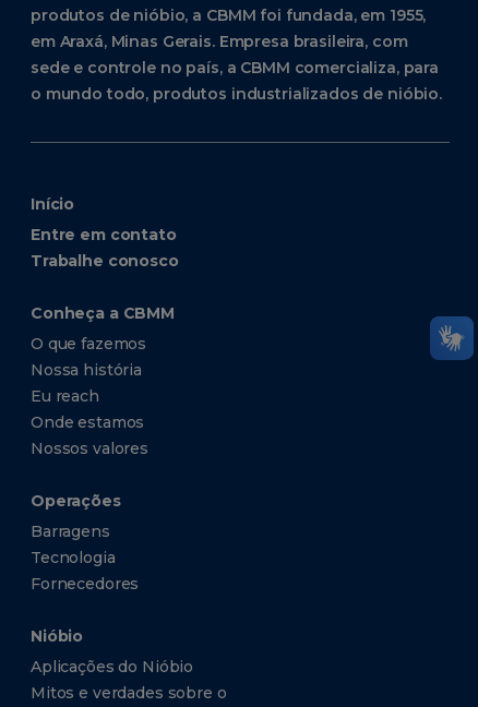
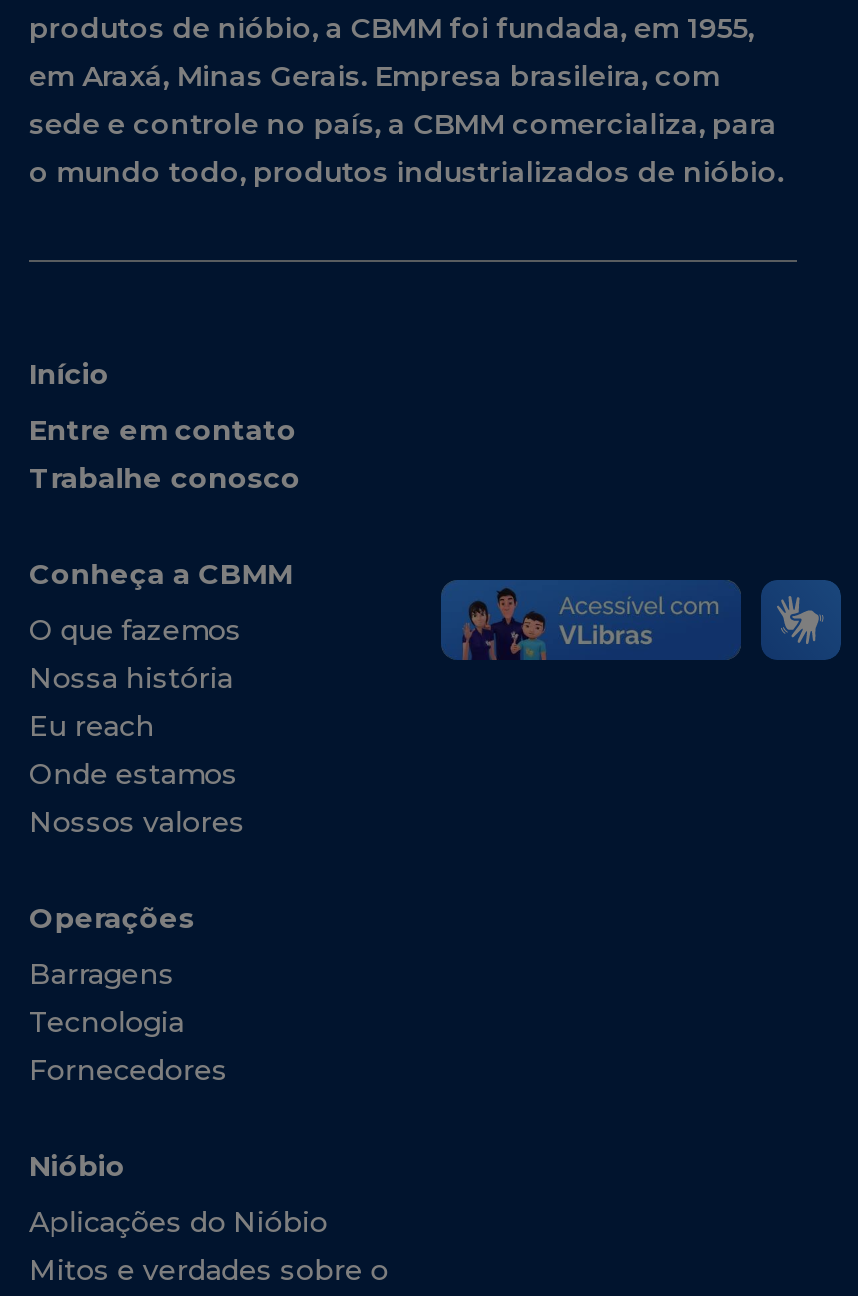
none -> [439,578,743,662] [image]

